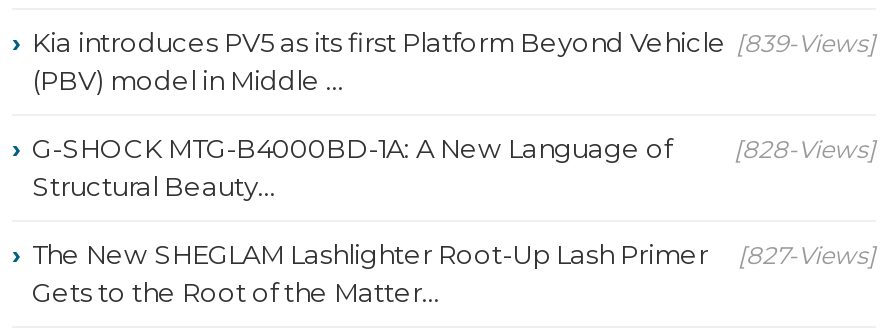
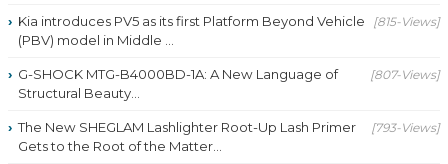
[32,26,876,58] Kia introduces PV5 as its first Platform Beyond Vehicle [839-Views] -> [18,13,440,29] Kia introduces PV5 as its first Platform Beyond Vehicle [815-Views]
[734,134,876,164] [828-Views] -> [370,67,440,82] [807-Views]
[32,238,876,270] The New SHEGLAM Lashlighter Root-Up Lash Primer [827-Views] -> [18,119,440,135] The New SHEGLAM Lashlighter Root-Up Lash Primer [793-Views]

